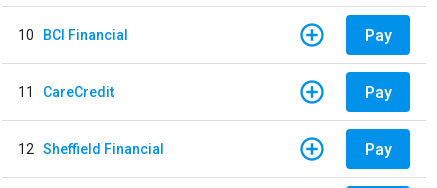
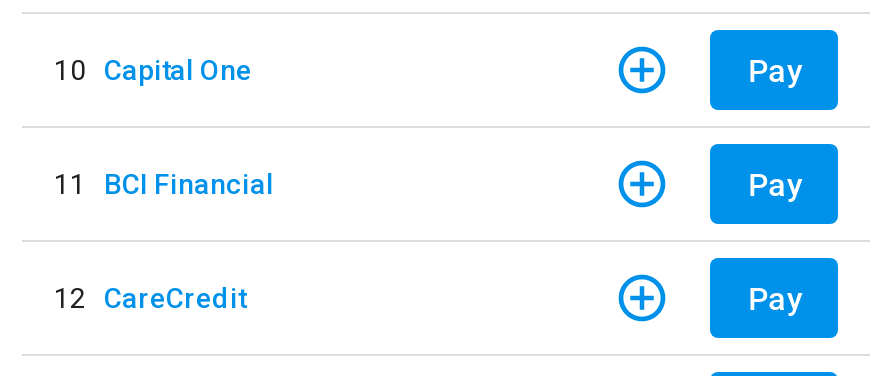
[18,26,128,42] 10 BCI Financial -> [54,53,252,85] 10 Capital One
[18,83,114,99] 11 CareCredit -> [54,167,274,199] 11 BCI Financial
[18,140,164,156] 12 Sheffield Financial -> [54,281,246,313] 12 CareCredit

